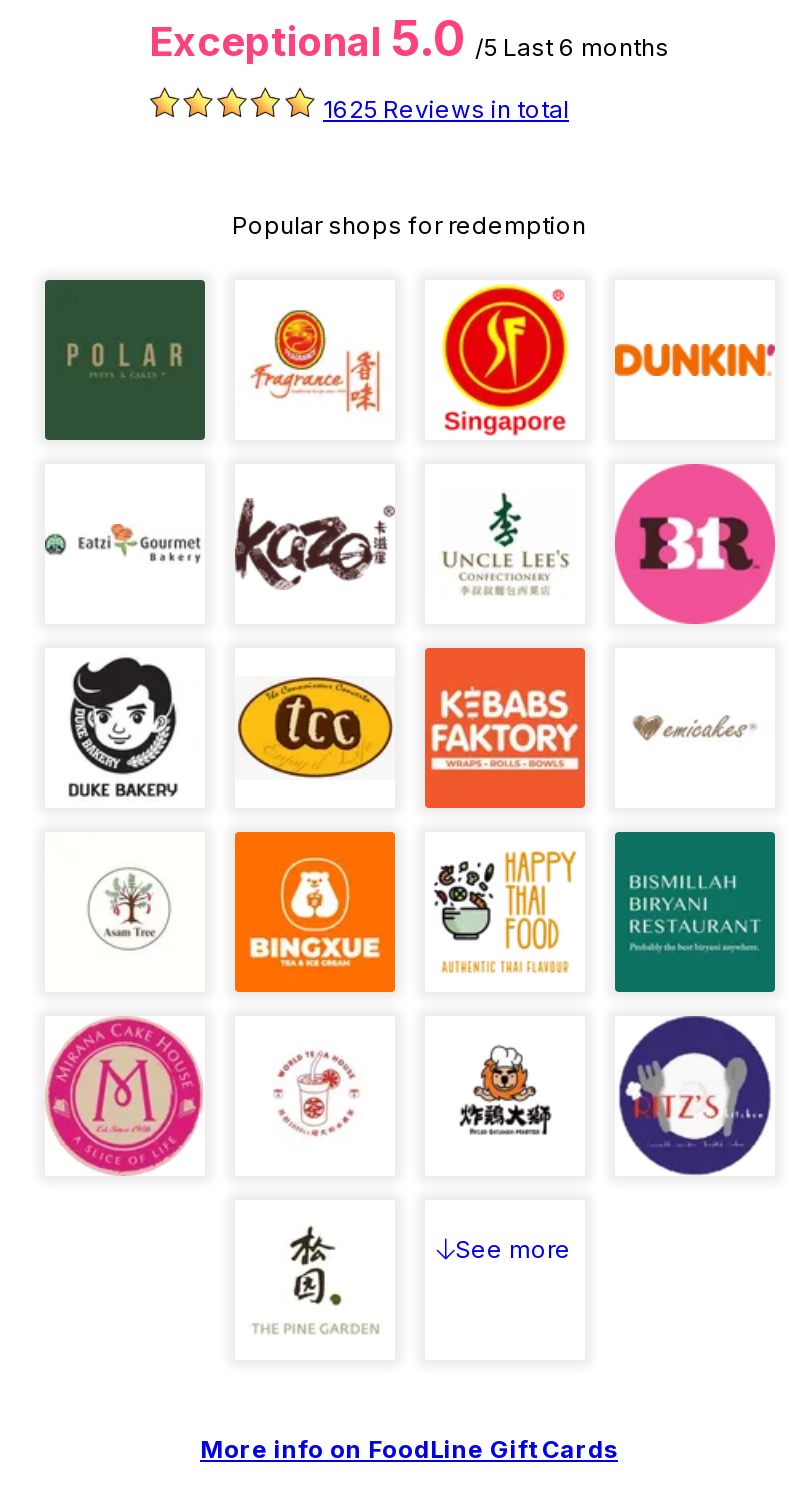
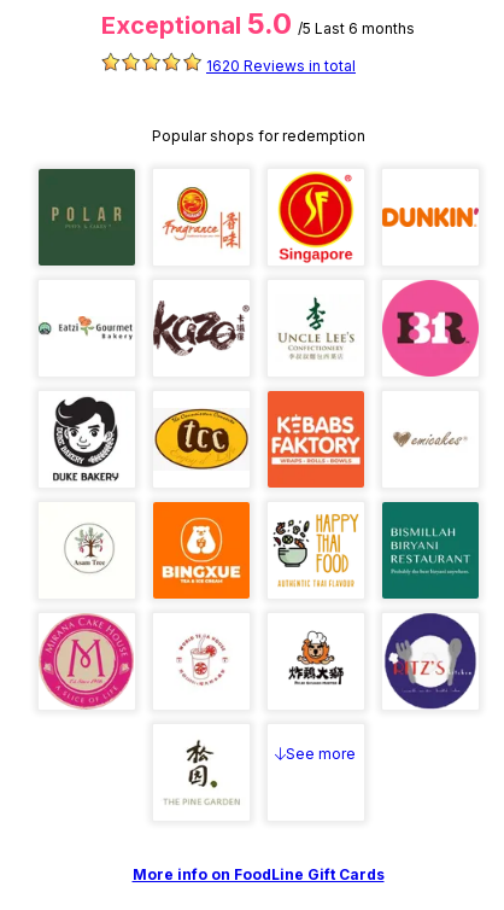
[323,94,569,124] 1625 Reviews in total -> [206,57,356,75] 1620 Reviews in total

